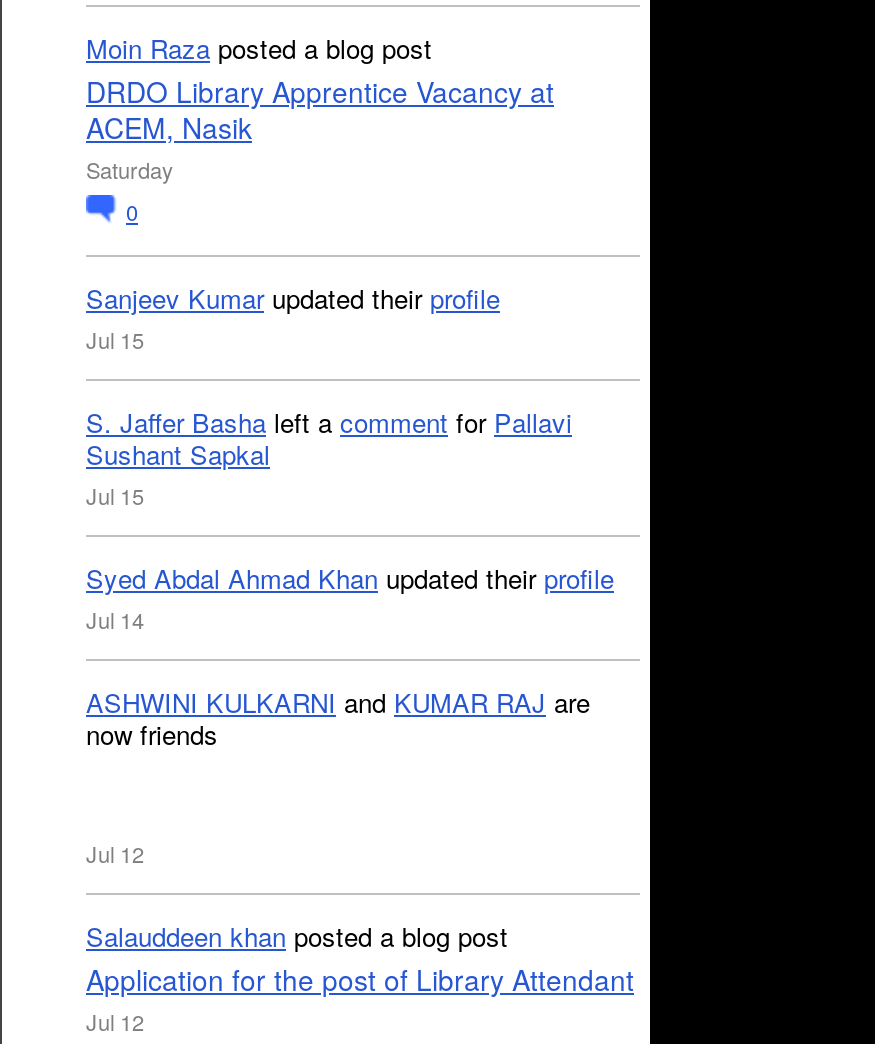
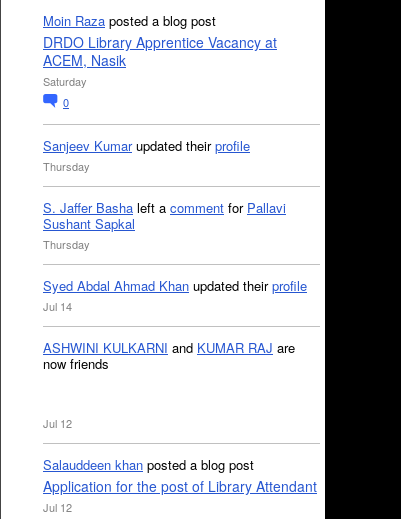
[86,323,144,355] Jul 15 -> [43,158,90,174] Thursday
[86,479,144,511] Jul 15 -> [43,236,90,252] Thursday

